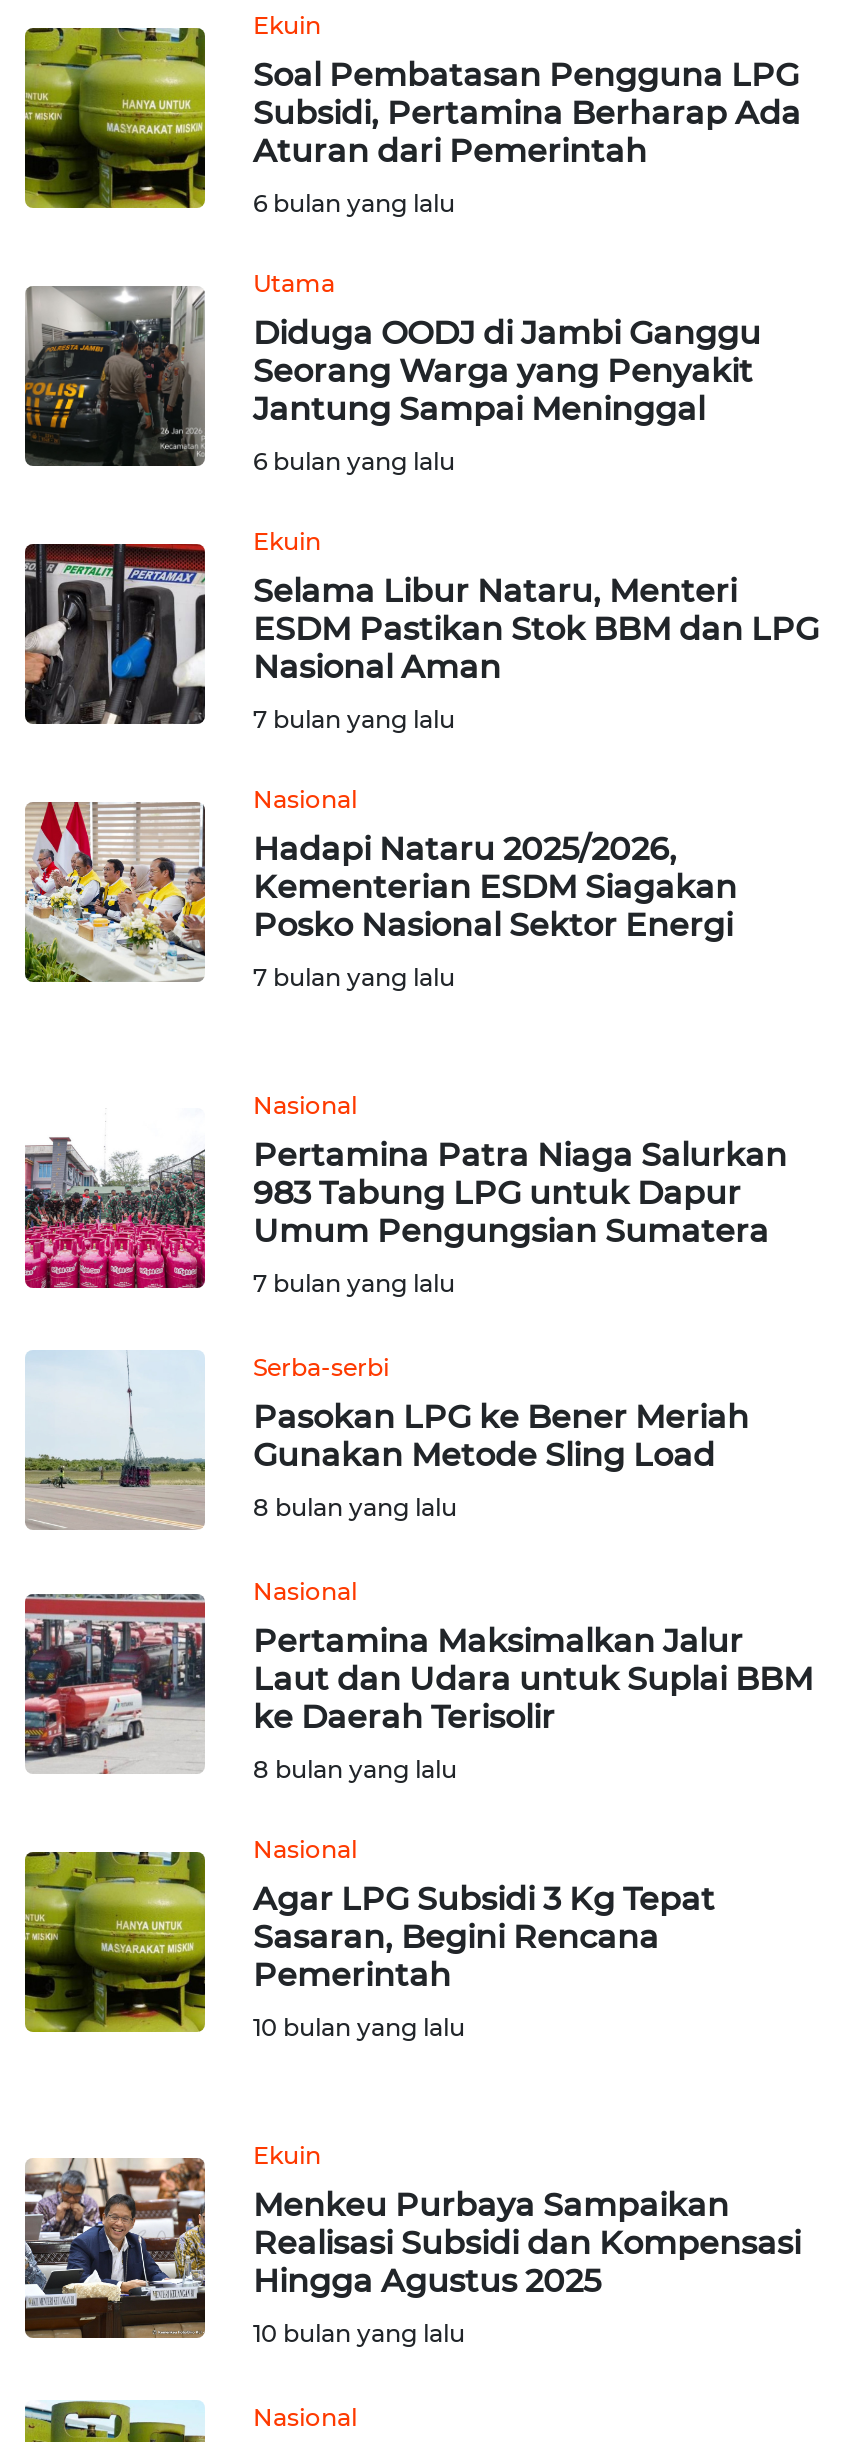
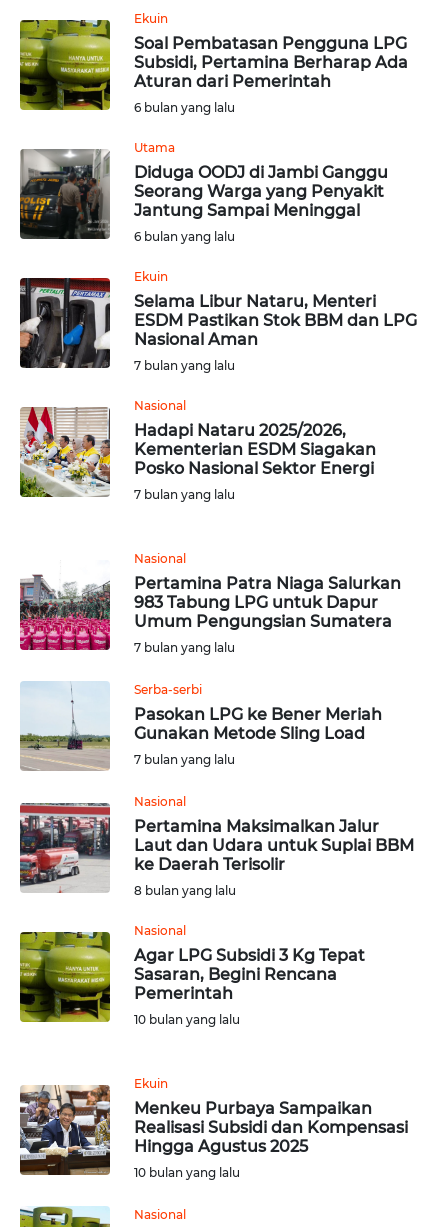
[253,1492,457,1522] 8 bulan yang lalu -> [134,752,235,767] 7 bulan yang lalu

